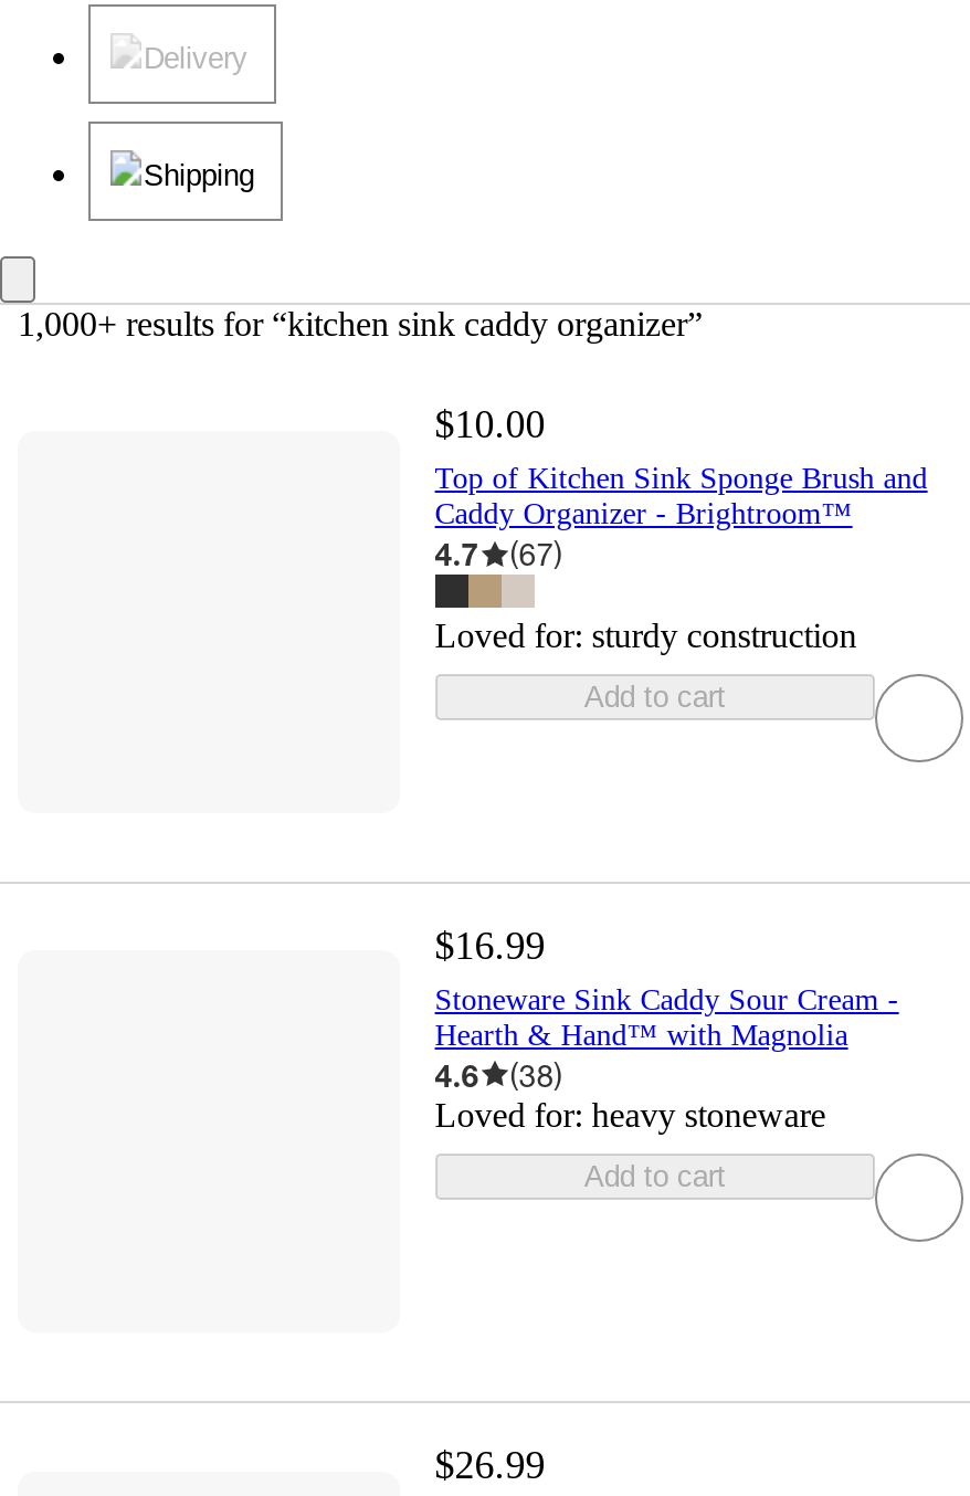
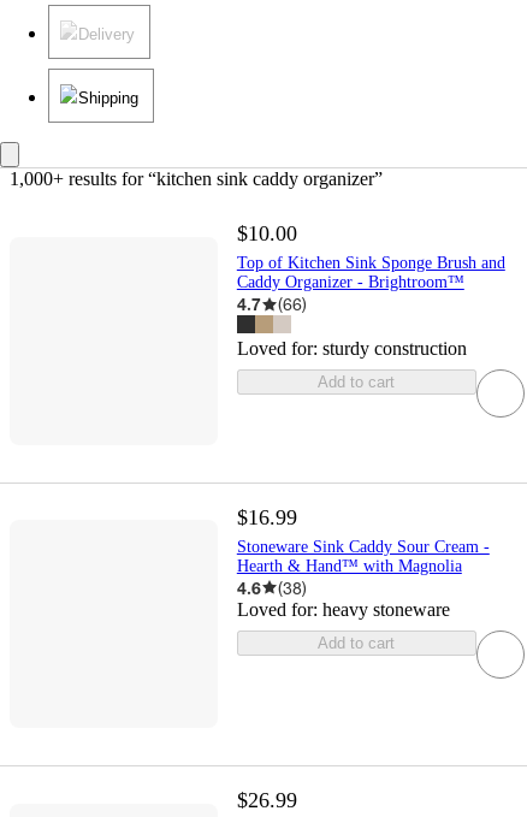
[435,536,563,573] 4.7 (67) -> [237,294,307,315] 4.7 (66)

